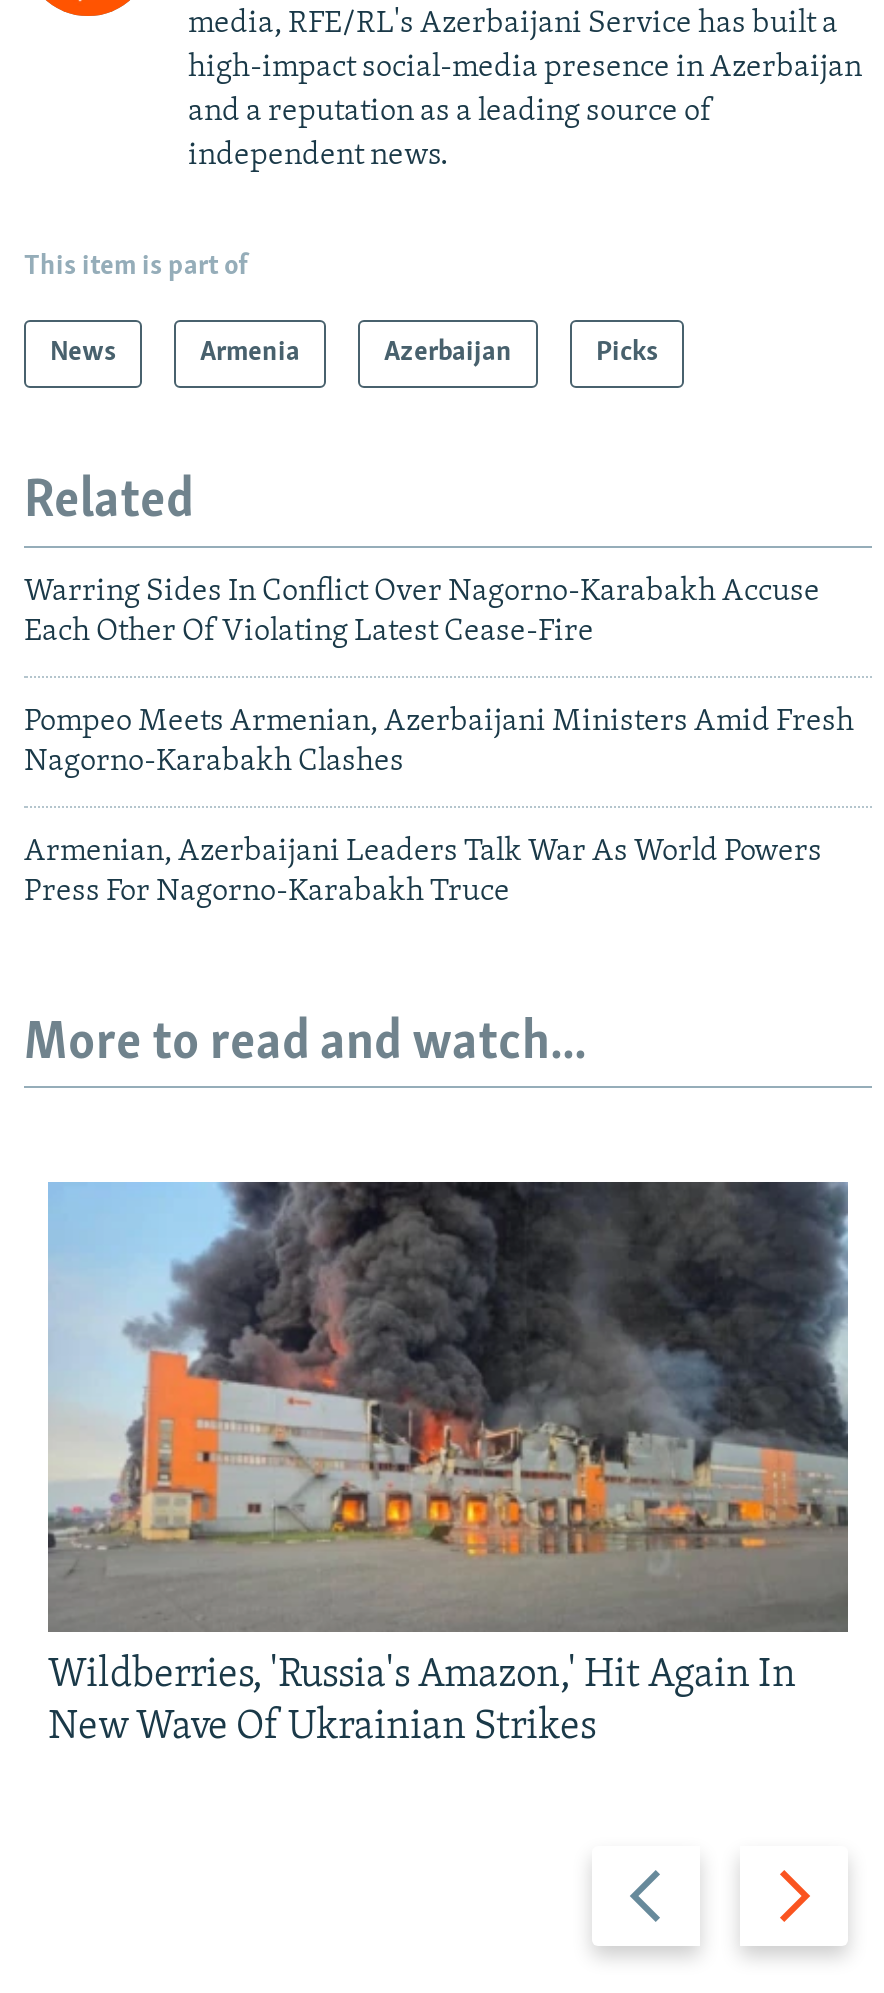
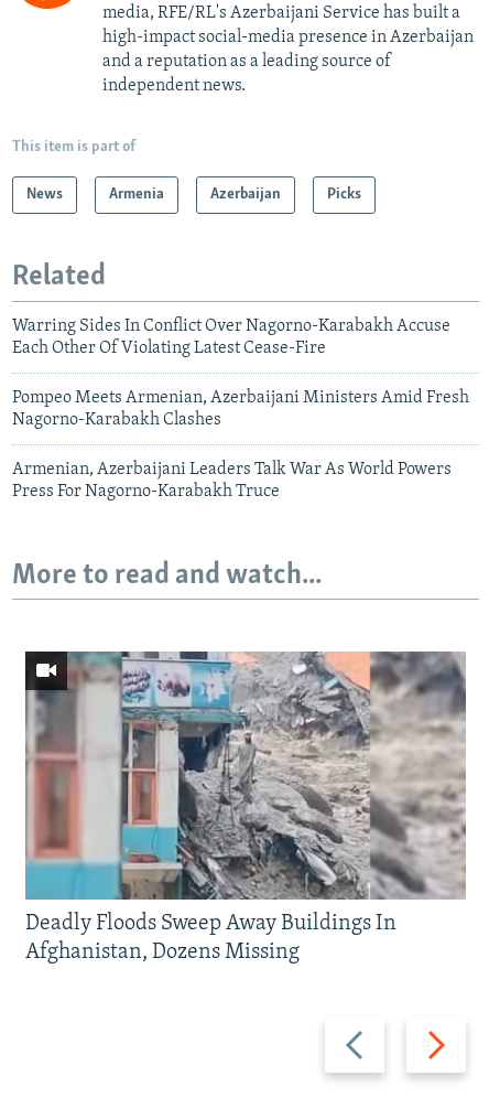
[48,1180,848,1749] [image] | Wildberries, 'Russia's Amazon,' Hit Again In | New Wave Of Ukrainian Strikes -> [24,650,467,964] [image] | Deadly Floods Sweep Away Buildings In | Afghanistan, Dozens Missing

